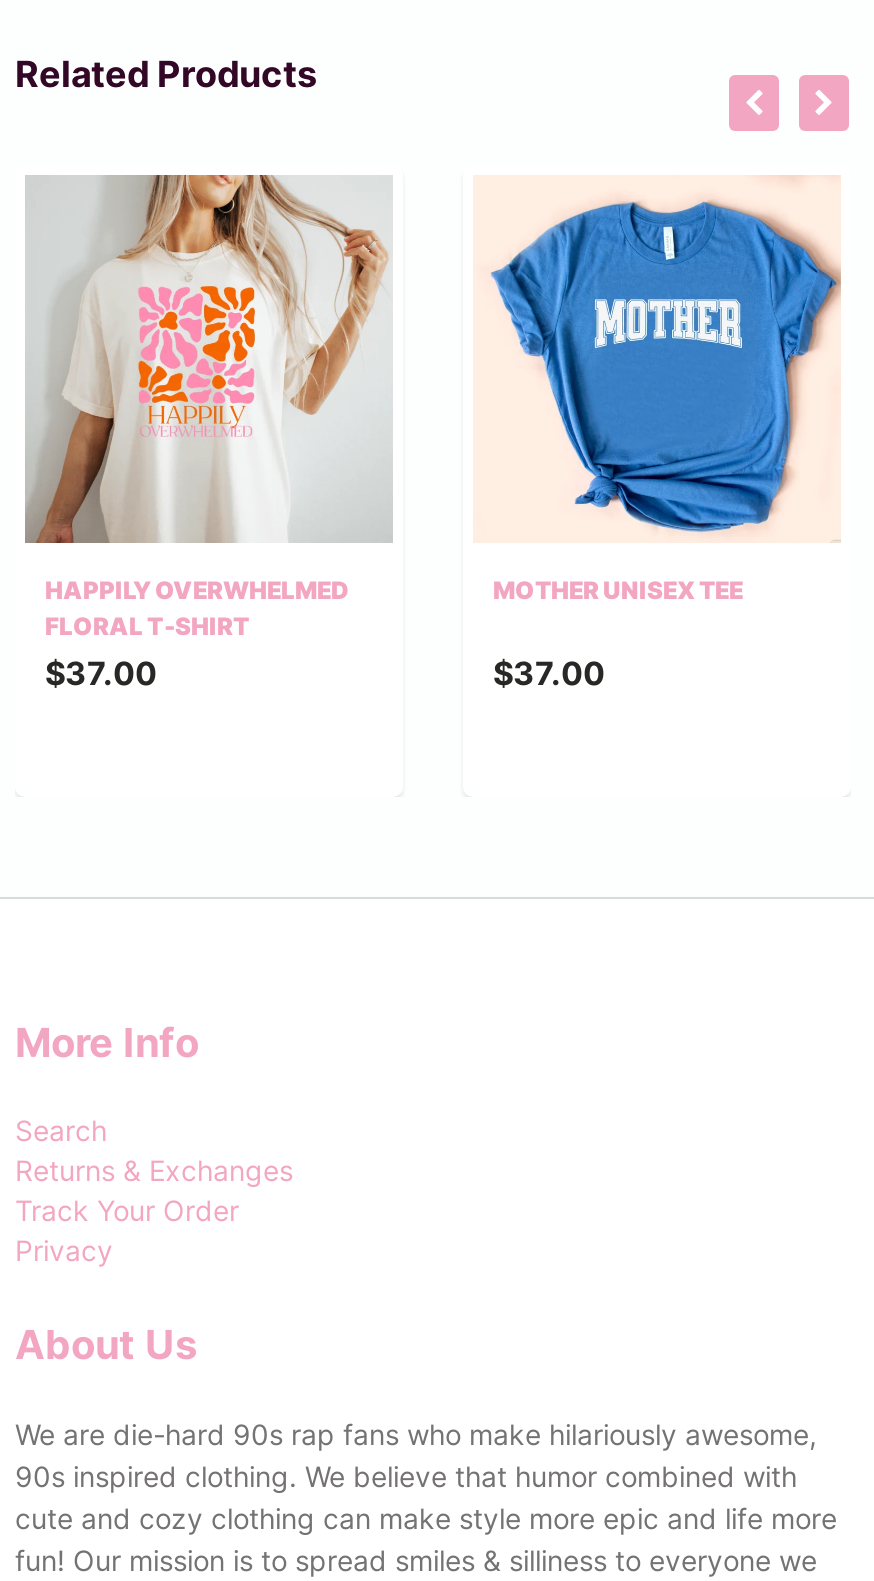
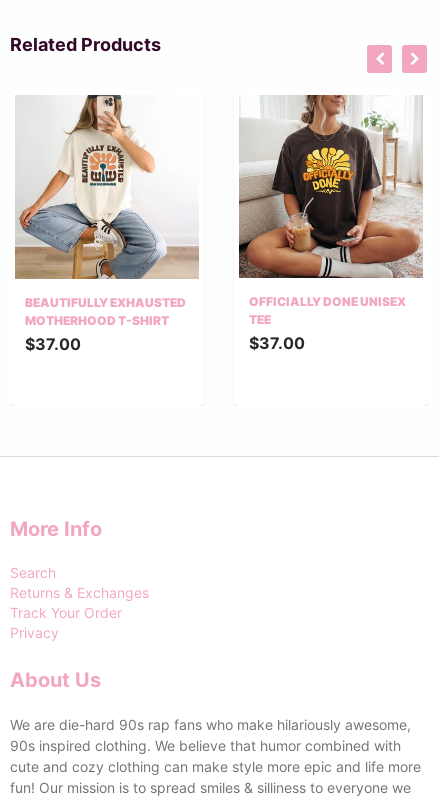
[25,173,391,640] [image] | HAPPILY OVERWHELMED | FLORAL T‑SHIRT -> [15,94,199,328] [image] | BEAUTIFULLY EXHAUSTED | MOTHERHOOD T-SHIRT
[473,175,841,604] [image] | MOTHER UNISEX TEE -> [238,94,423,327] [image] | OFFICIALLY DONE UNISEX | TEE

